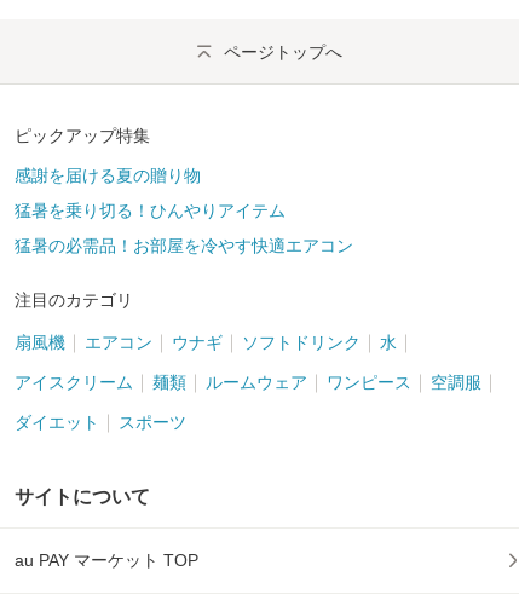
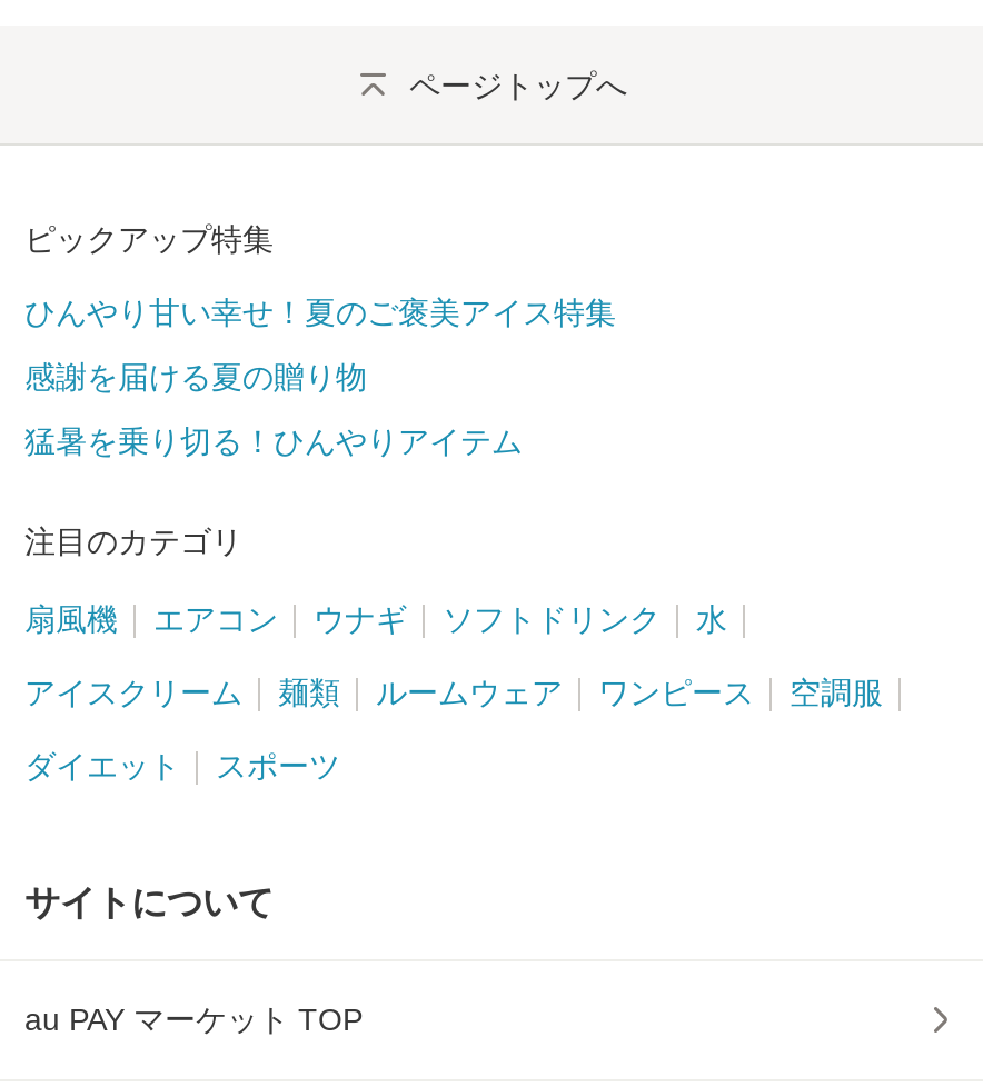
none -> [24,295,616,331] ひんやり甘い幸せ！夏のご褒美アイス特集
moved [15,166,286,221] -> [24,360,523,460]: 感謝を届ける夏の贈り物 | 猛暑を乗り切る！ひんやりアイテム
[15,236,353,256] 猛暑の必需品！お部屋を冷やす快適エアコン -> none

